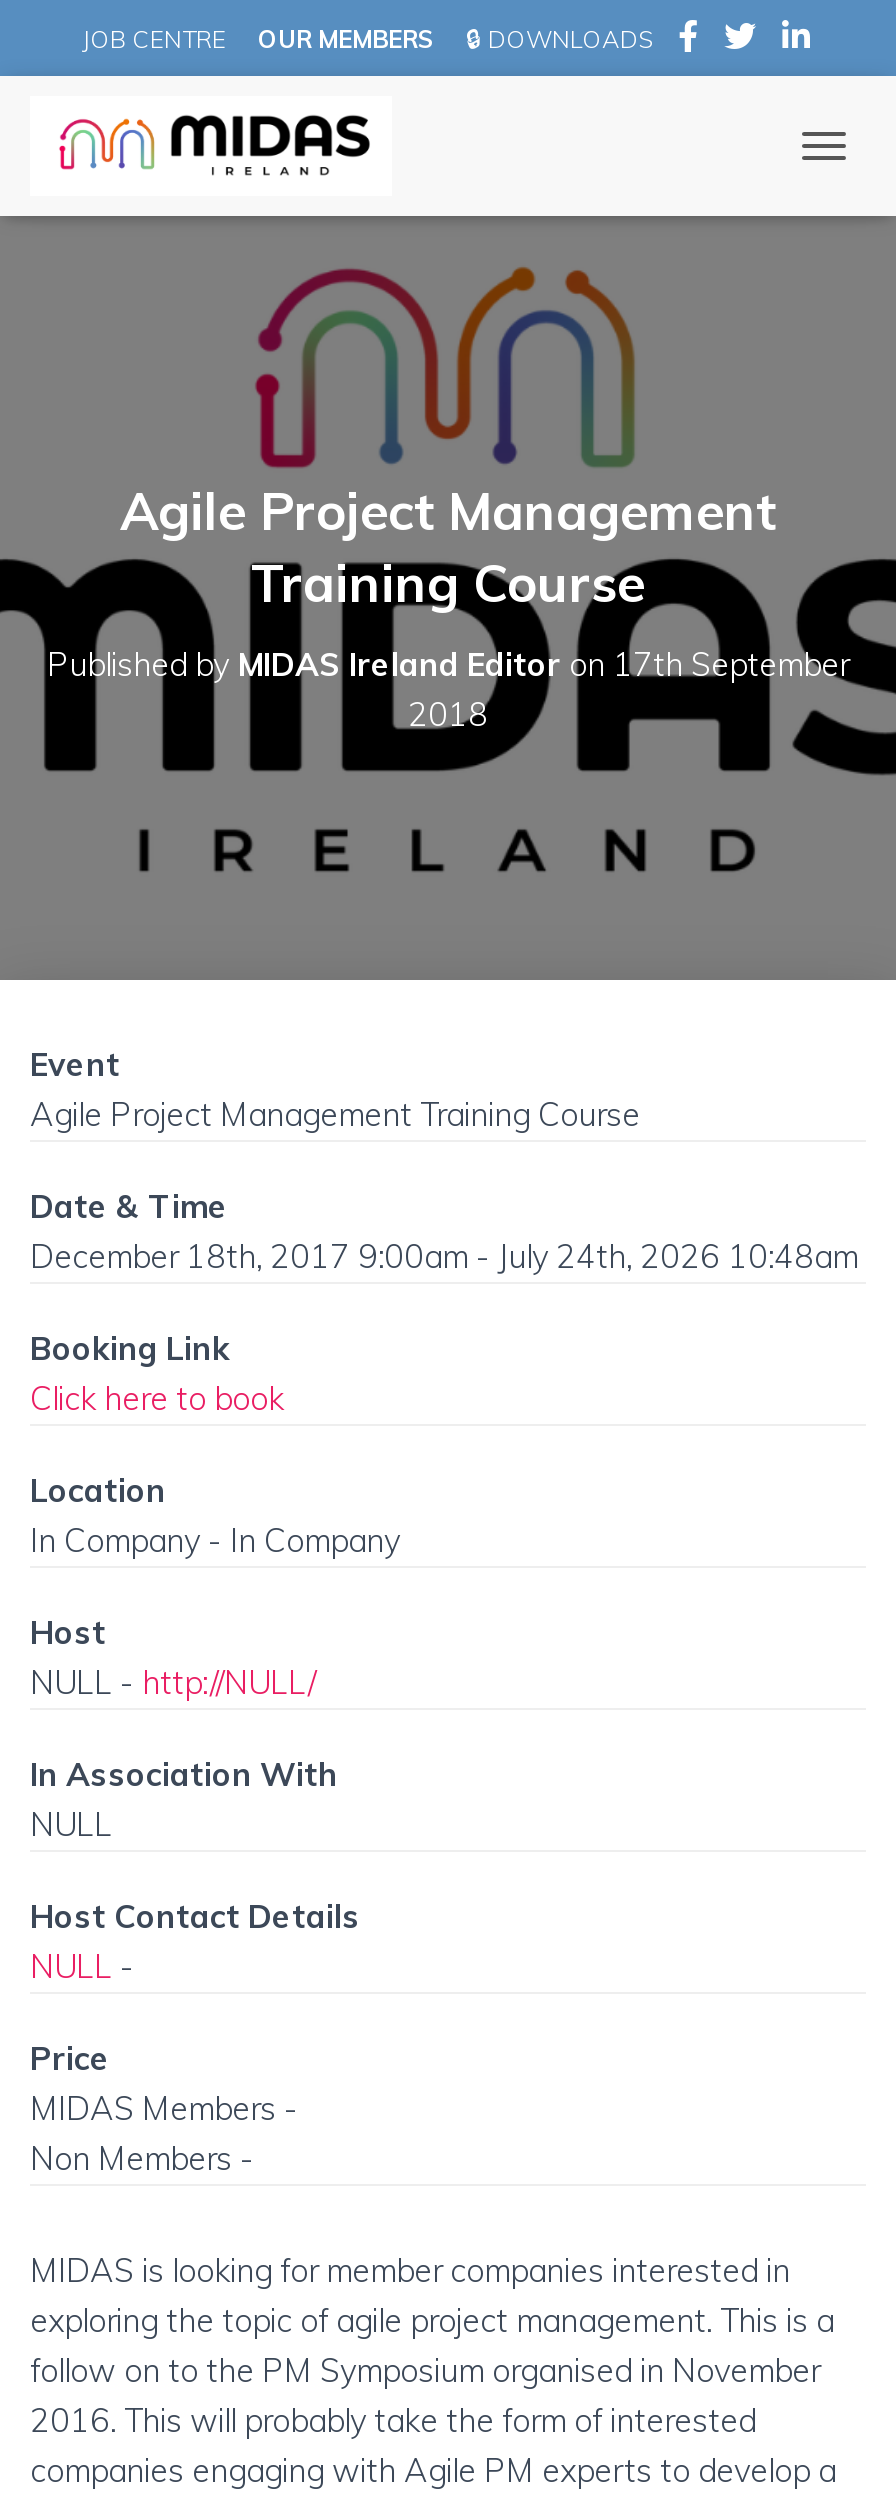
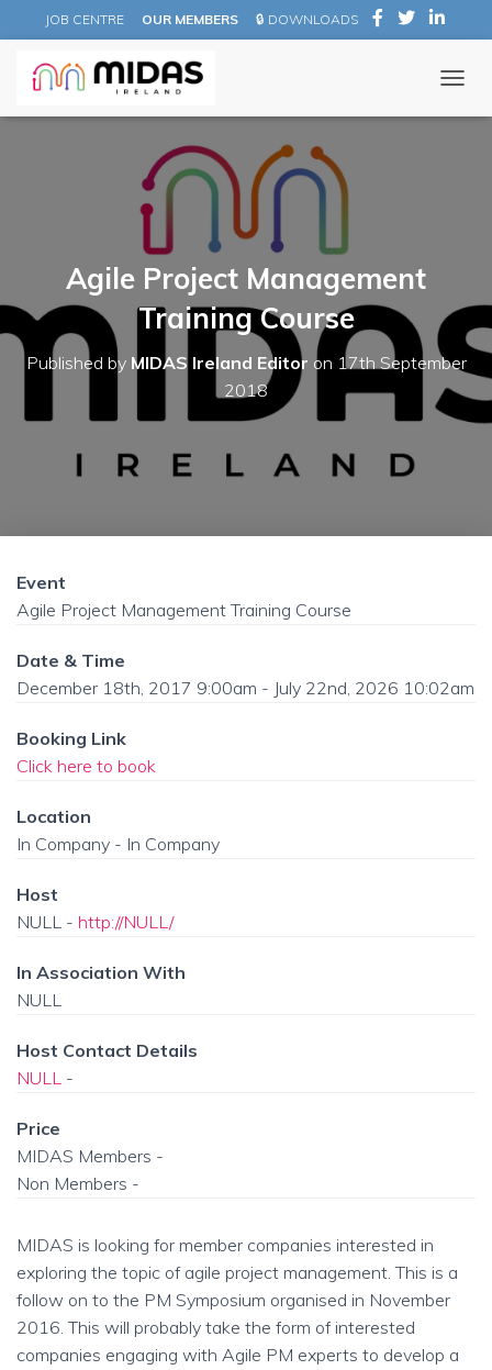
[30,1236,858,1276] December 18th, 2017 9:00am - July 24th, 2026 10:48am -> [16,677,474,699] December 18th, 2017 9:00am - July 22nd, 2026 10:02am

